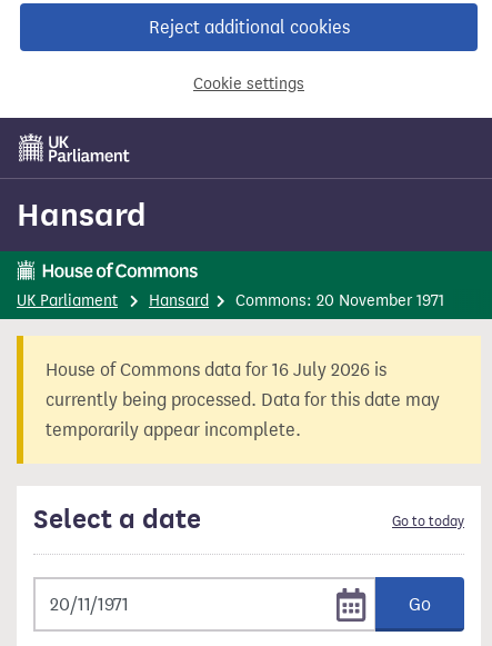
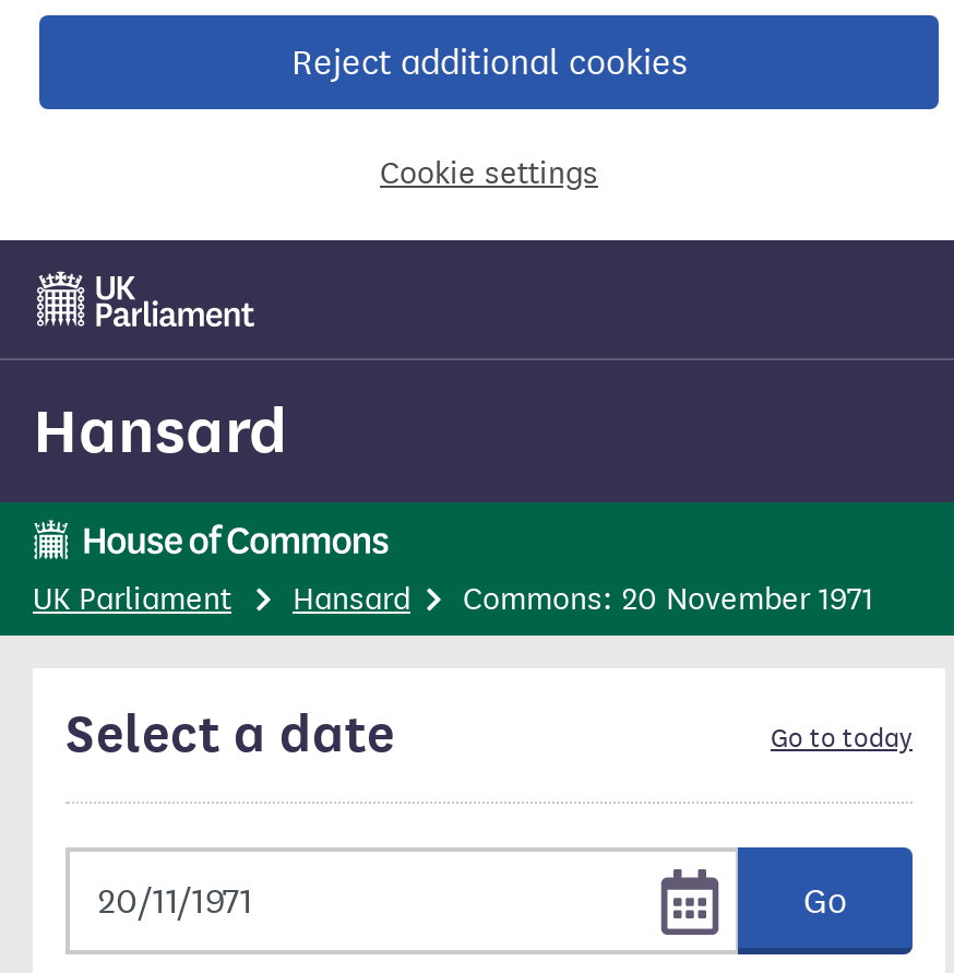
[16,335,480,469] [image] | House of Commons data for 16 July 2026 is | currently being processed. Data for this date may | temporarily appear incomplete. -> none

